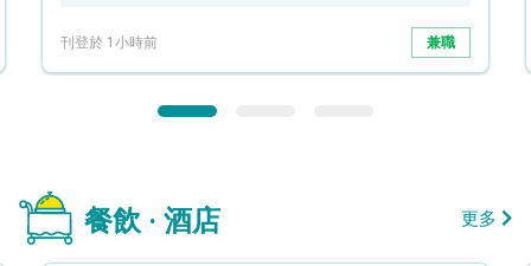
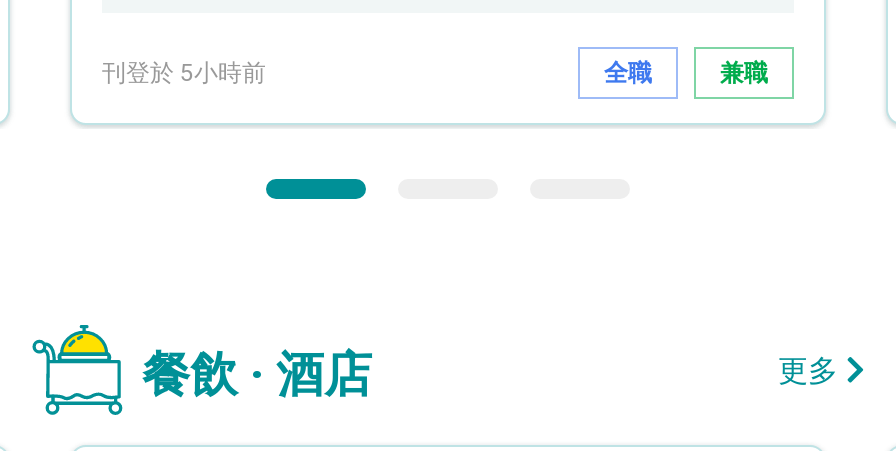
[60,34,158,50] 刊登於 1小時前 -> [102,58,652,86] 刊登於 5小時前 | 全職

